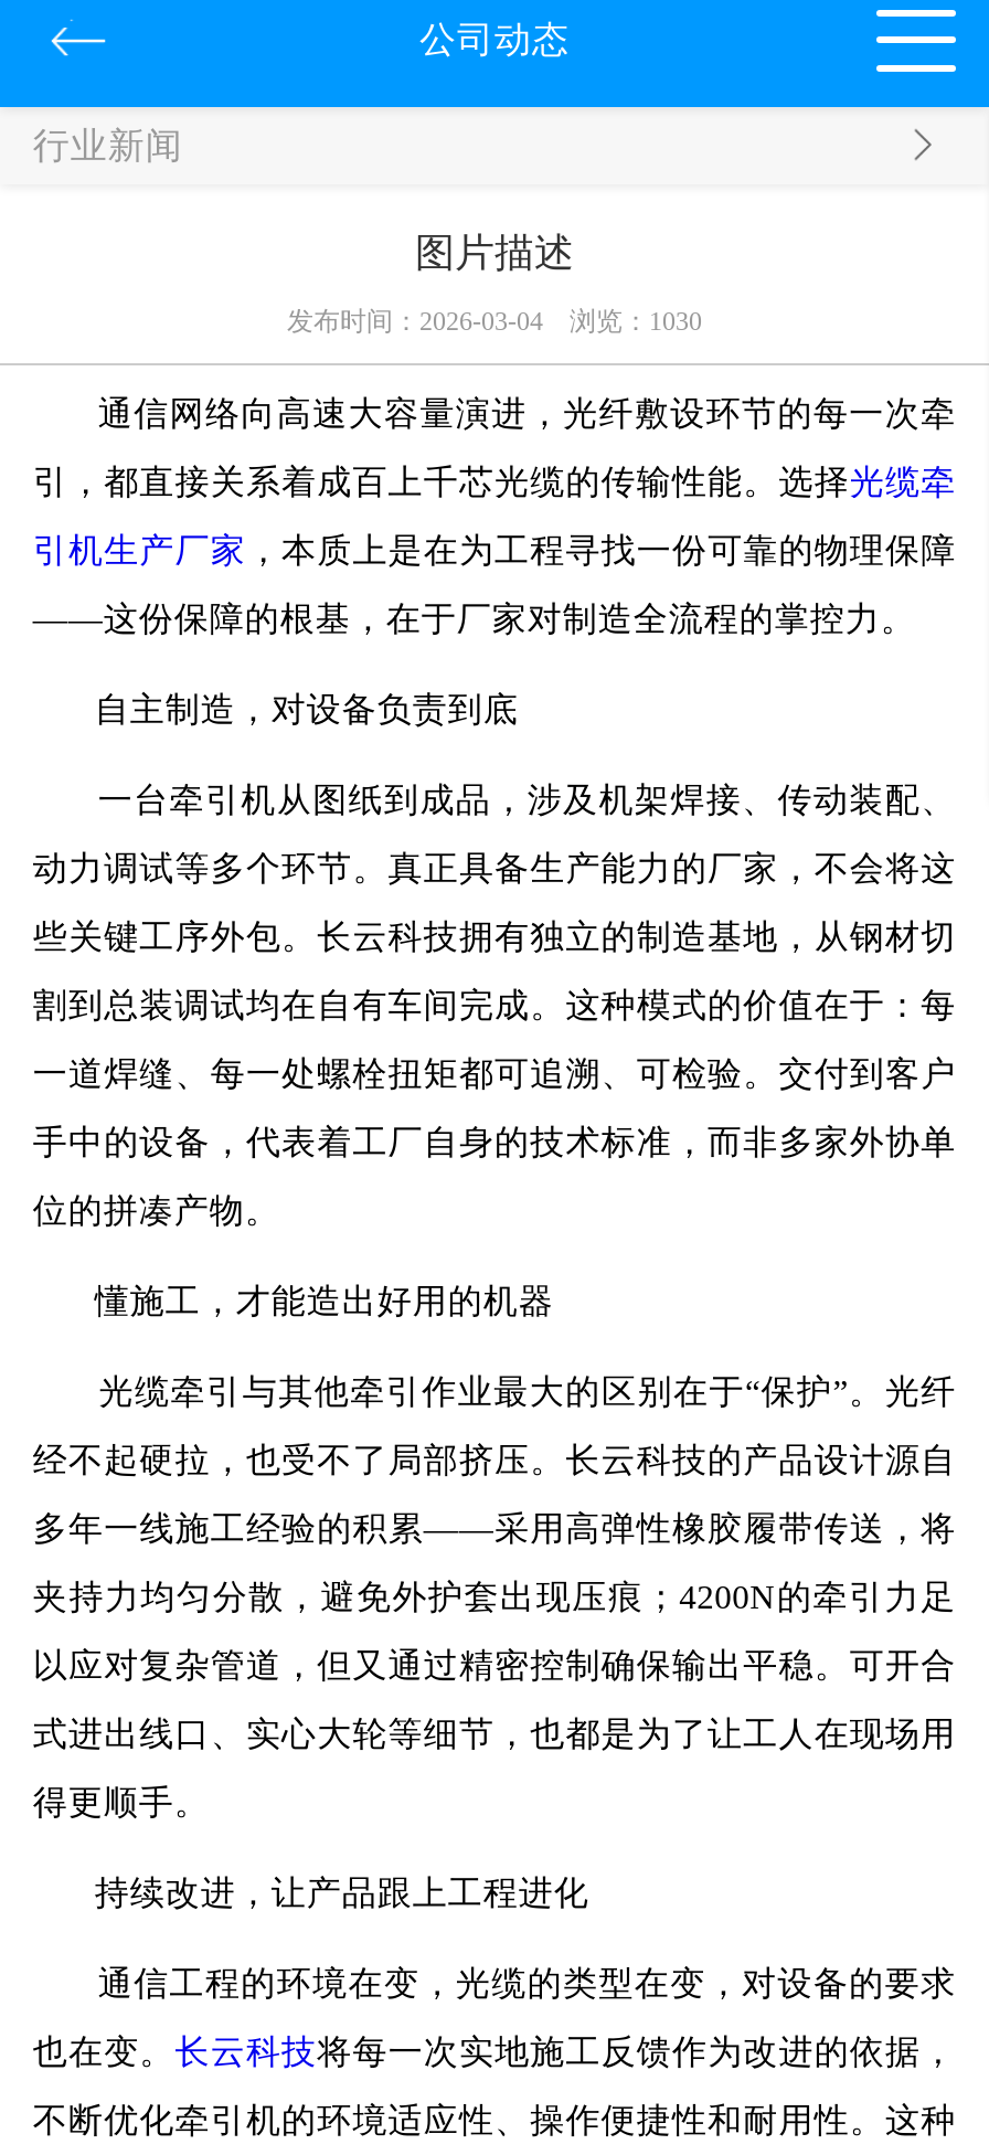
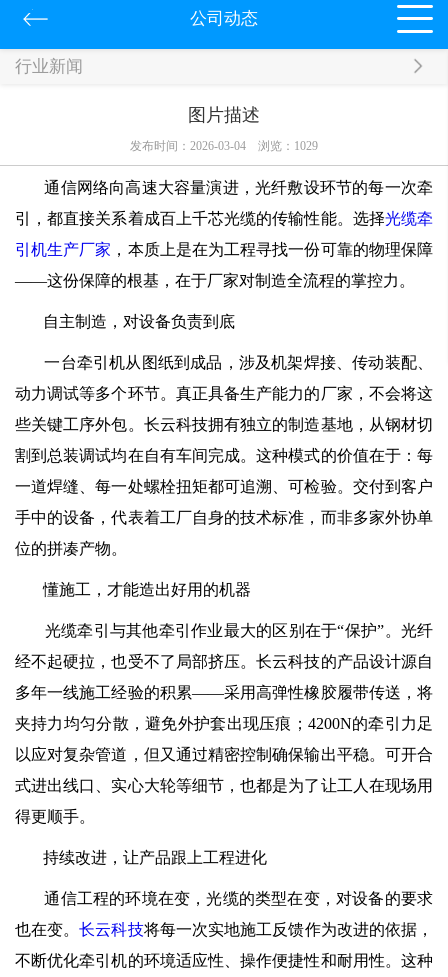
[287,305,702,336] 发布时间：2026-03-04 浏览：1030 -> [130,139,318,153] 发布时间：2026-03-04 浏览：1029

